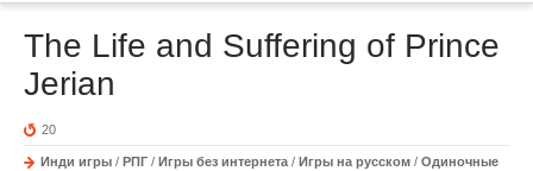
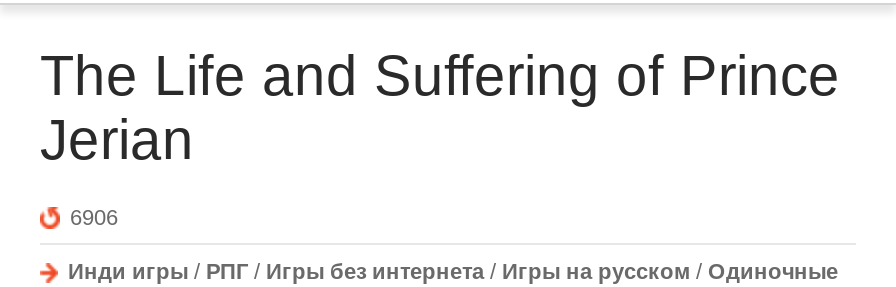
[42,122,56,137] 20 -> [70,205,118,229] 6906

